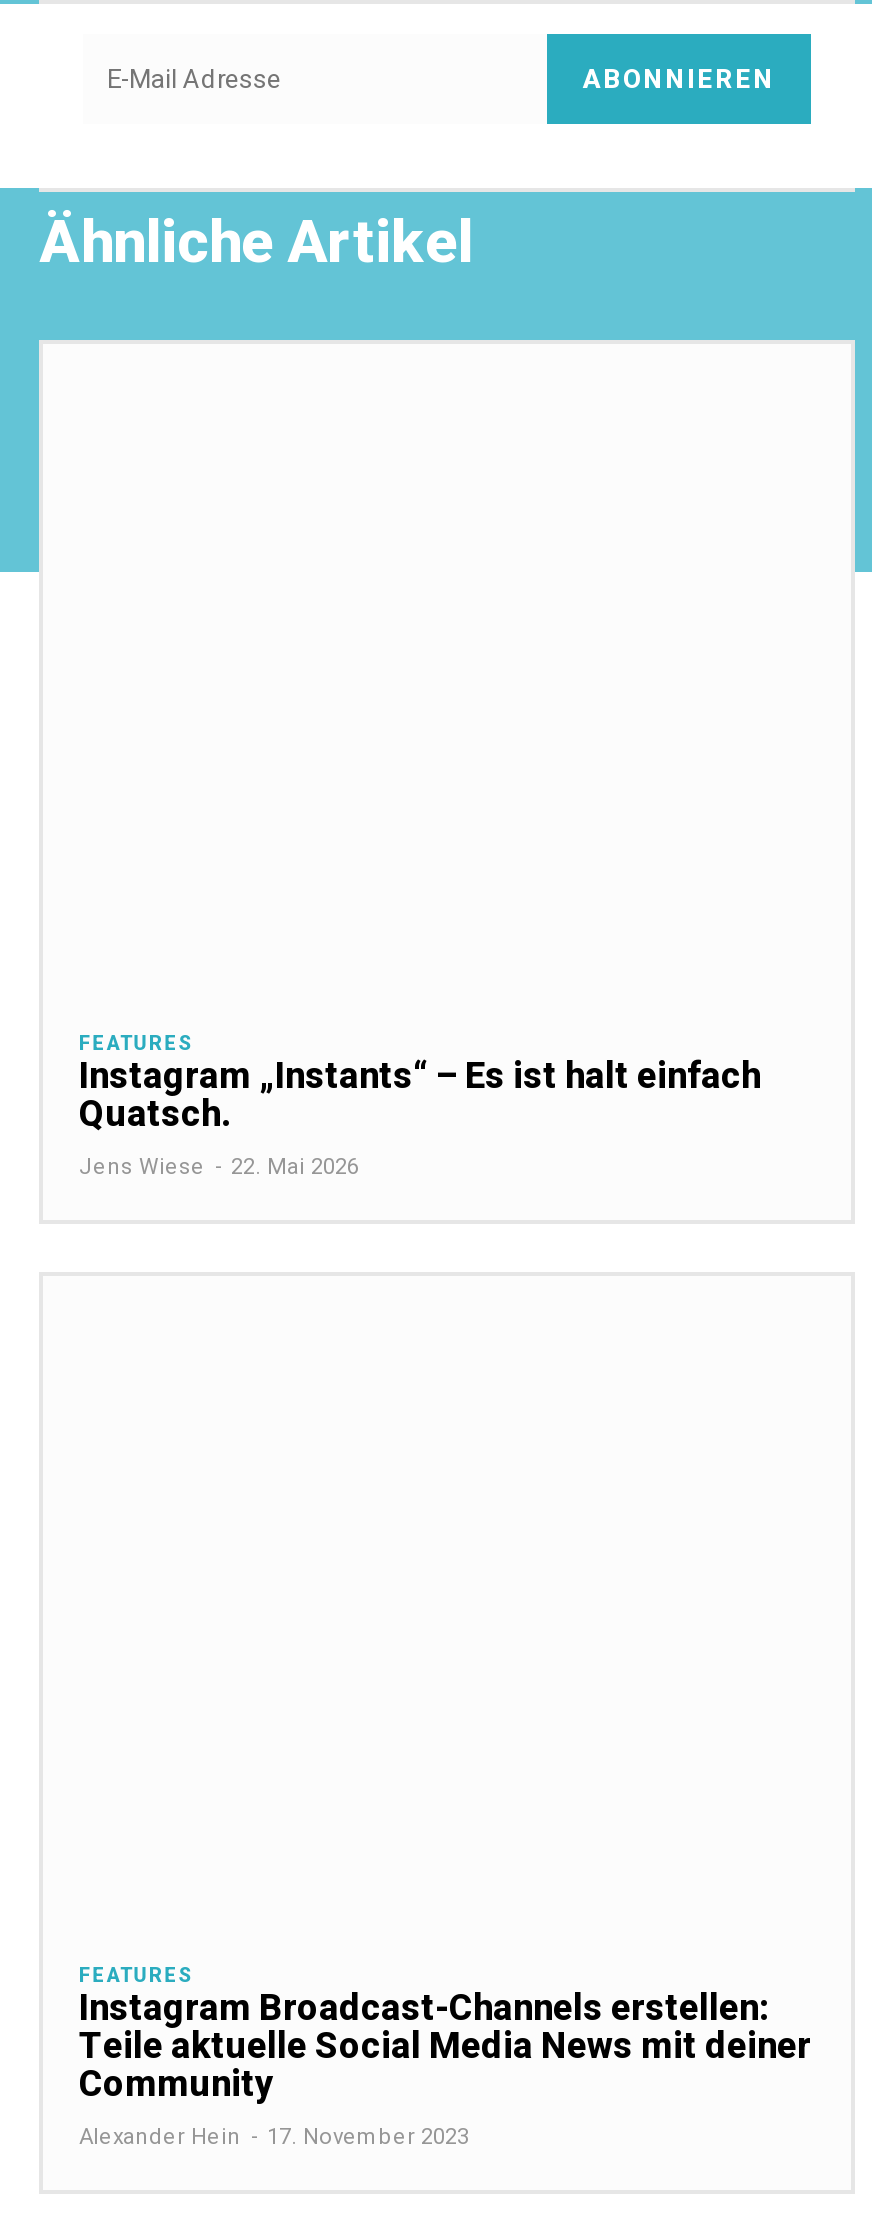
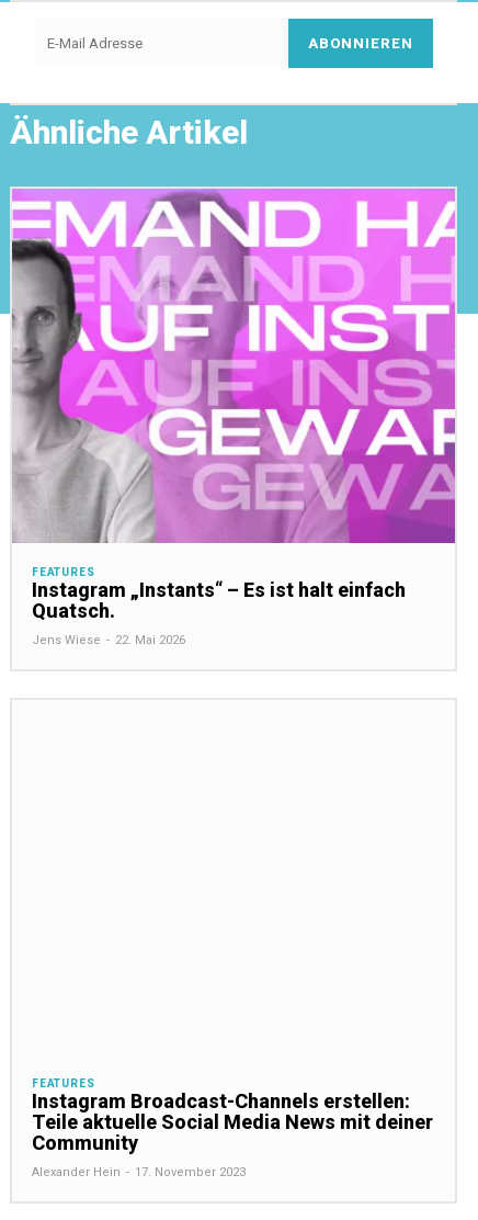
none -> [11,188,456,544] [image]

